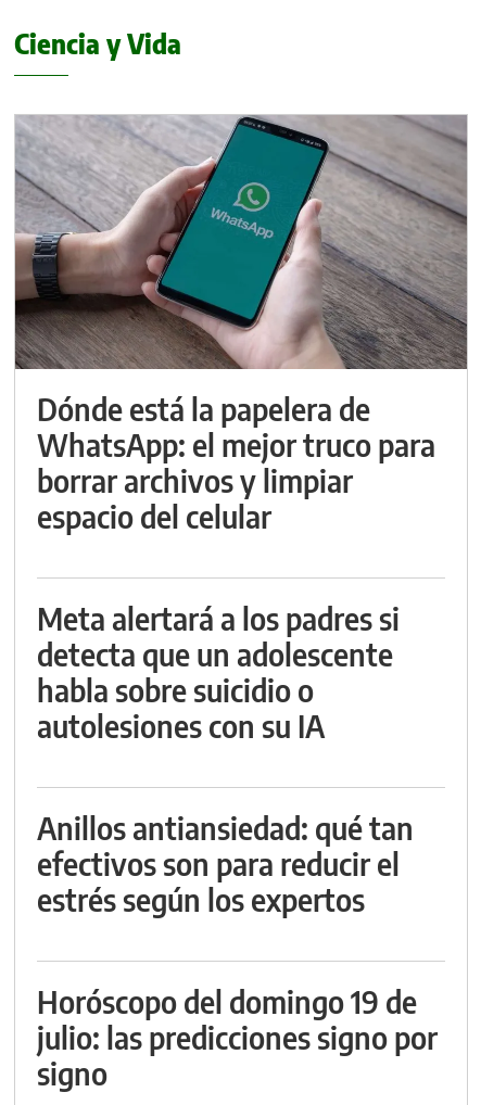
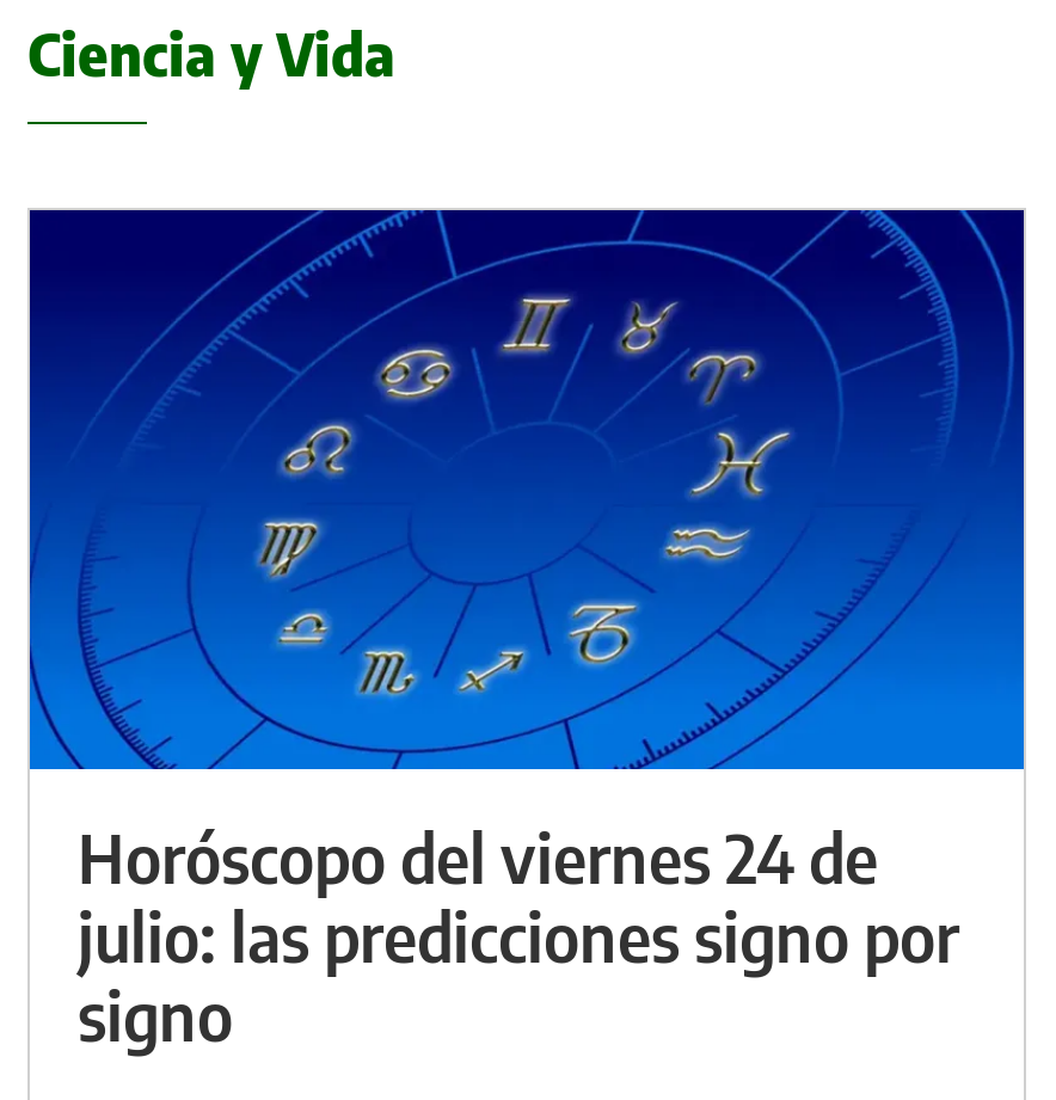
[14,114,468,1020] [image] | Dónde está la papelera de | WhatsApp: el mejor truco para | borrar archivos y limpiar | espacio del celular | Meta alertará a los padres si | detecta que un adolescente | habla sobre suicidio o | autolesiones con su IA | Anillos antiansiedad: qué tan | efectivos son para reducir el | estrés según los expertos | Horóscopo del domingo 19 de -> [27,208,1026,898] [image] | Horóscopo del viernes 24 de

